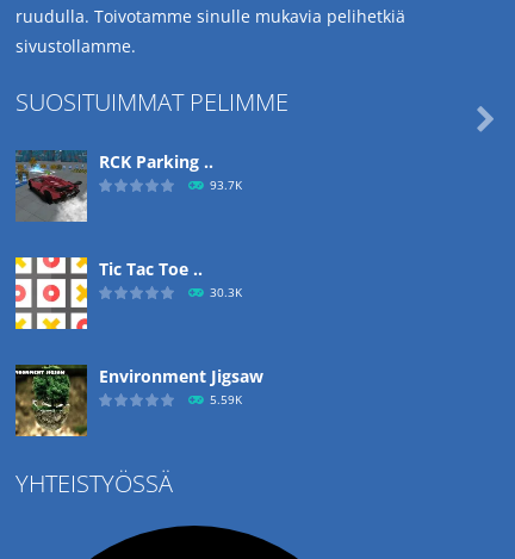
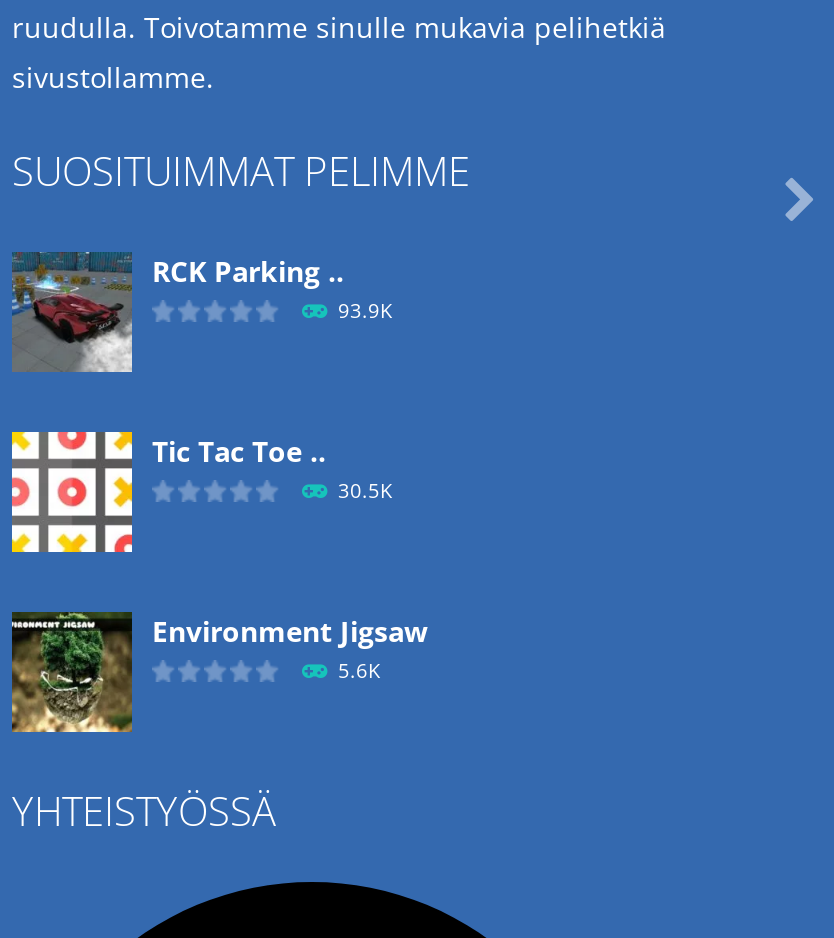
[210,176,242,192] 93.7K -> [338,295,392,323] 93.9K
[210,283,242,300] 30.3K -> [338,475,392,503] 30.5K
[210,390,242,407] 5.59K -> [338,655,380,683] 5.6K

